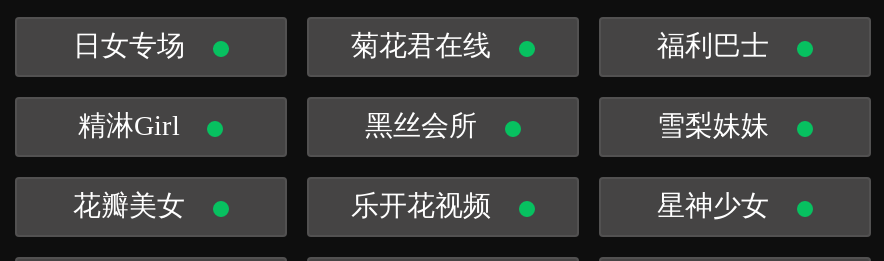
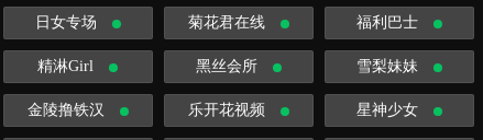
[73,191,185,221] 花瓣美女 -> [28,102,105,118] 金陵撸铁汉

